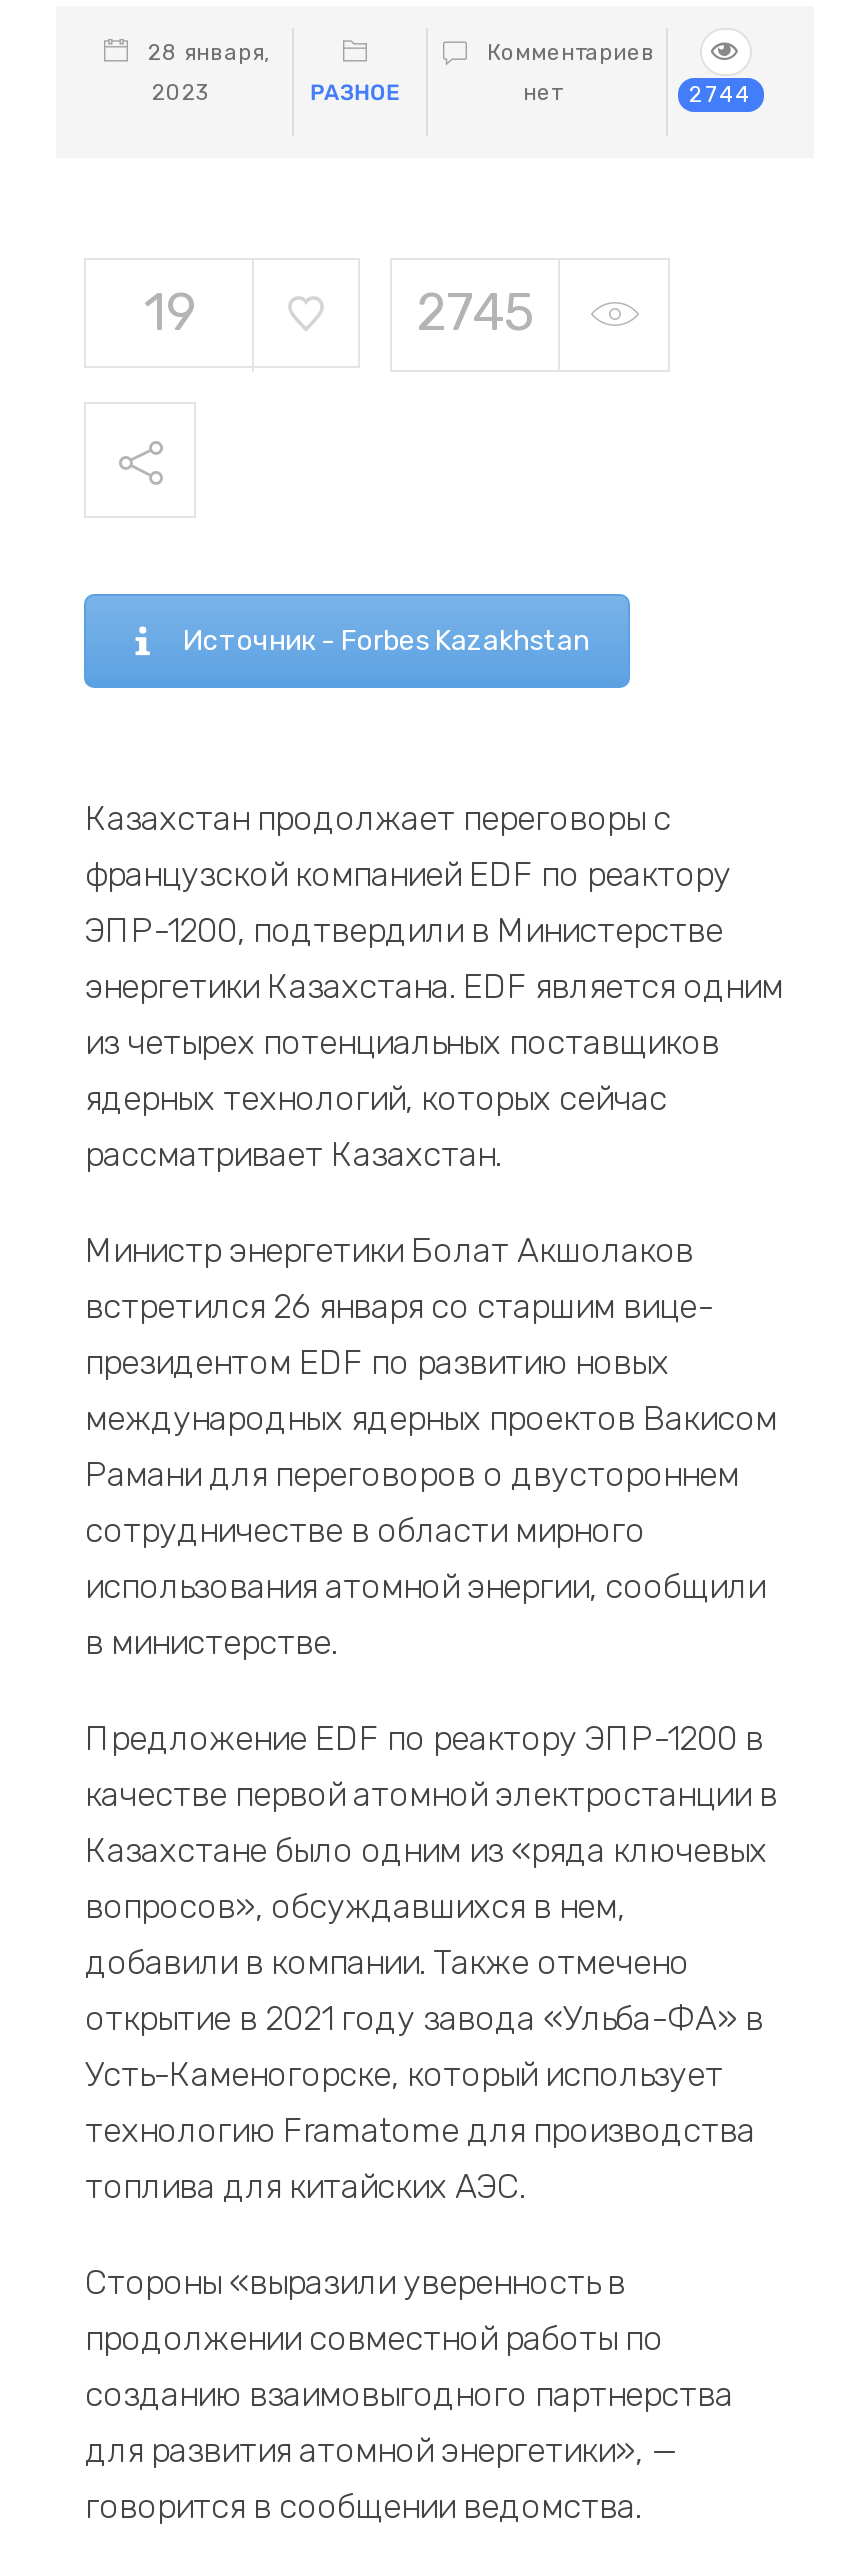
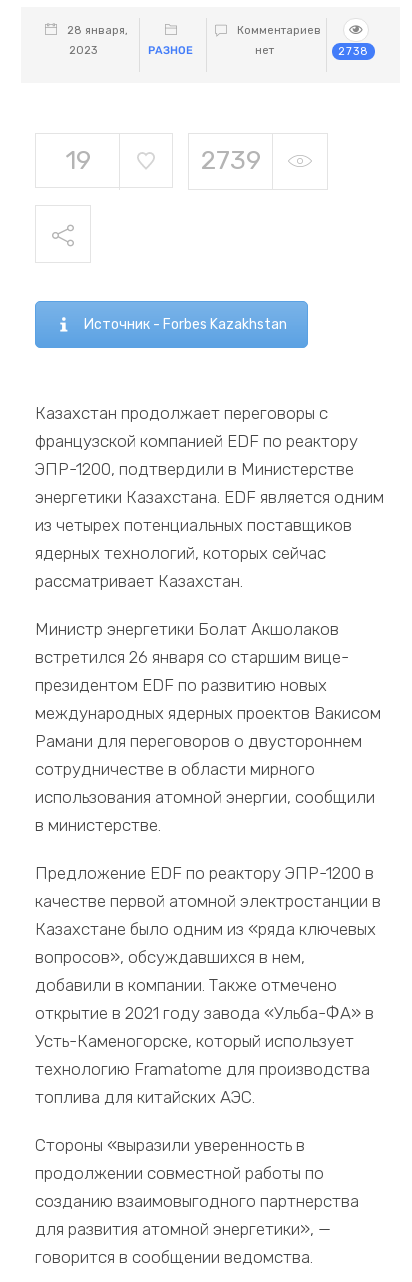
[689,83,751,109] 2744 -> [337,45,368,58] 2738
[416,283,536,345] 2745 -> [201,145,261,176] 2739

